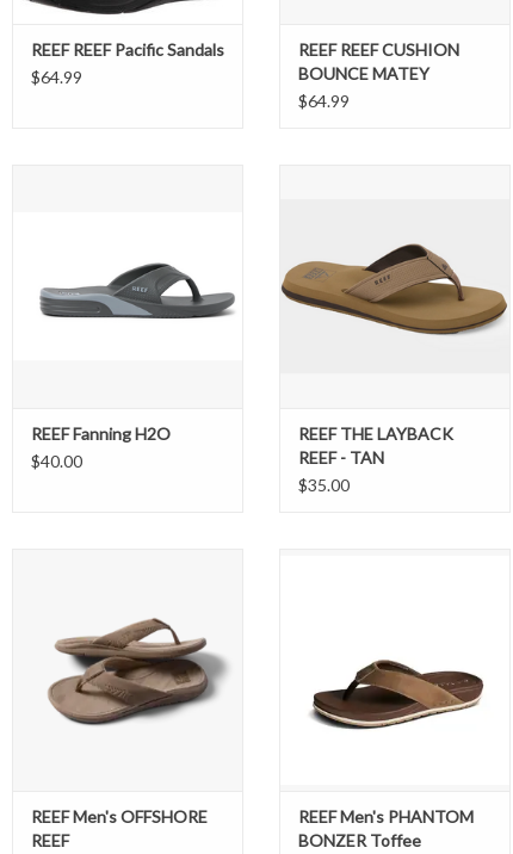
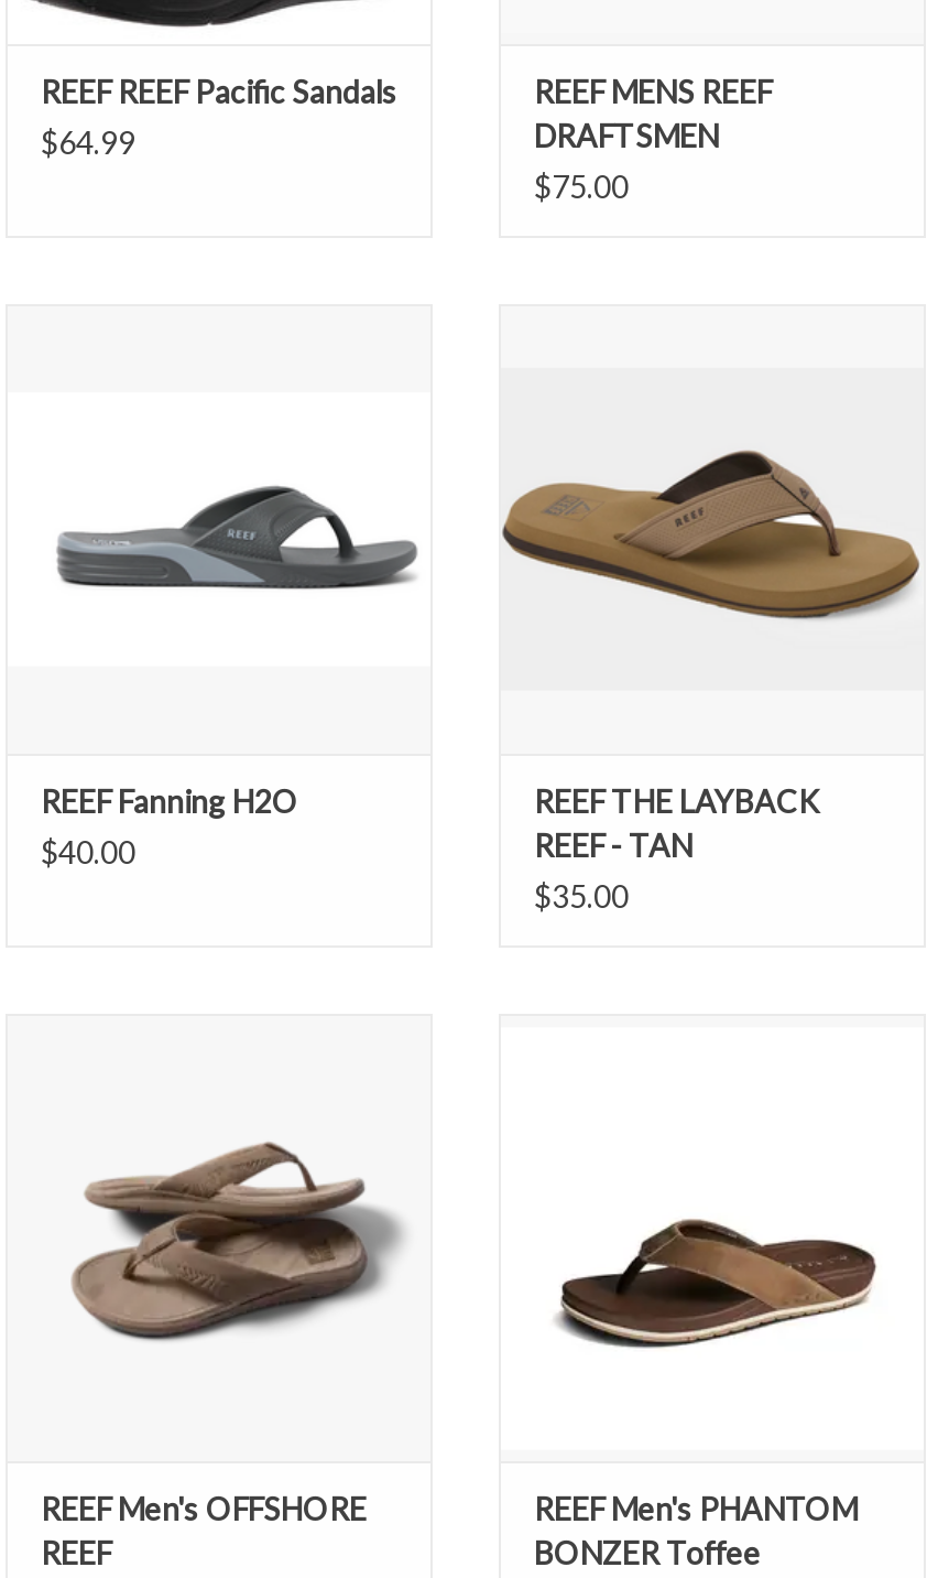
[298,40,459,111] REEF REEF CUSHION | BOUNCE MATEY | $64.99 -> [534,74,772,206] REEF MENS REEF | DRAFTSMEN | $75.00

